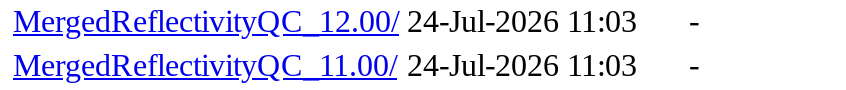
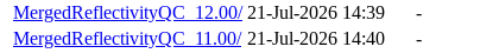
[13,5,637,39] MergedReflectivityQC_12.00/ 24-Jul-2026 11:03 -> [13,3,385,23] MergedReflectivityQC_12.00/ 21-Jul-2026 14:39
[13,49,637,83] MergedReflectivityQC_11.00/ 24-Jul-2026 11:03 -> [13,29,385,49] MergedReflectivityQC_11.00/ 21-Jul-2026 14:40

